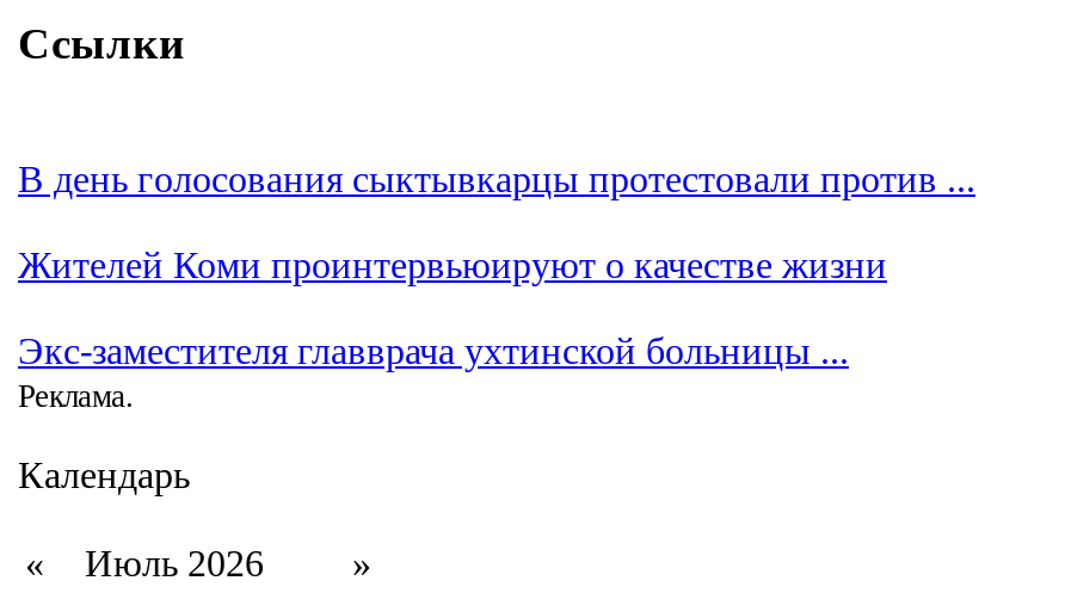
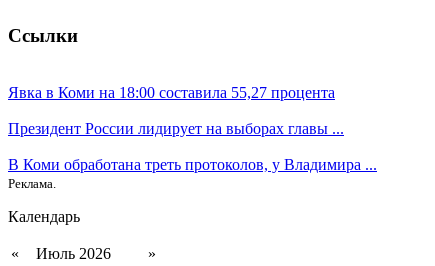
[18,159,975,199] В день голосования сыктывкарцы протестовали против ... -> [8,84,335,101] Явка в Коми на 18:00 составила 55,27 процента
[18,245,887,285] Жителей Коми проинтервьюируют о качестве жизни -> [8,120,344,137] Президент России лидирует на выборах главы ...
[18,331,849,371] Экс-заместителя главврача ухтинской больницы ... -> [8,156,377,173] В Коми обработана треть протоколов, у Владимира ...

